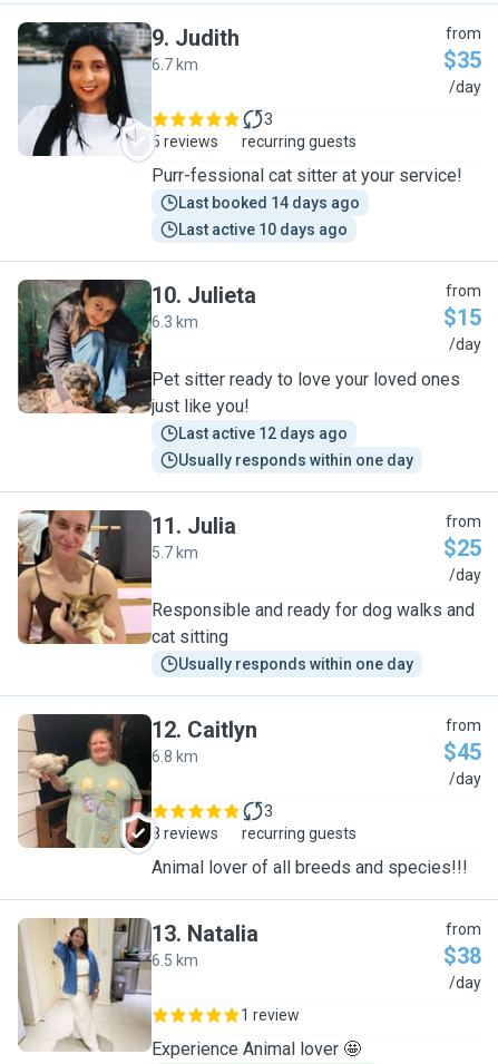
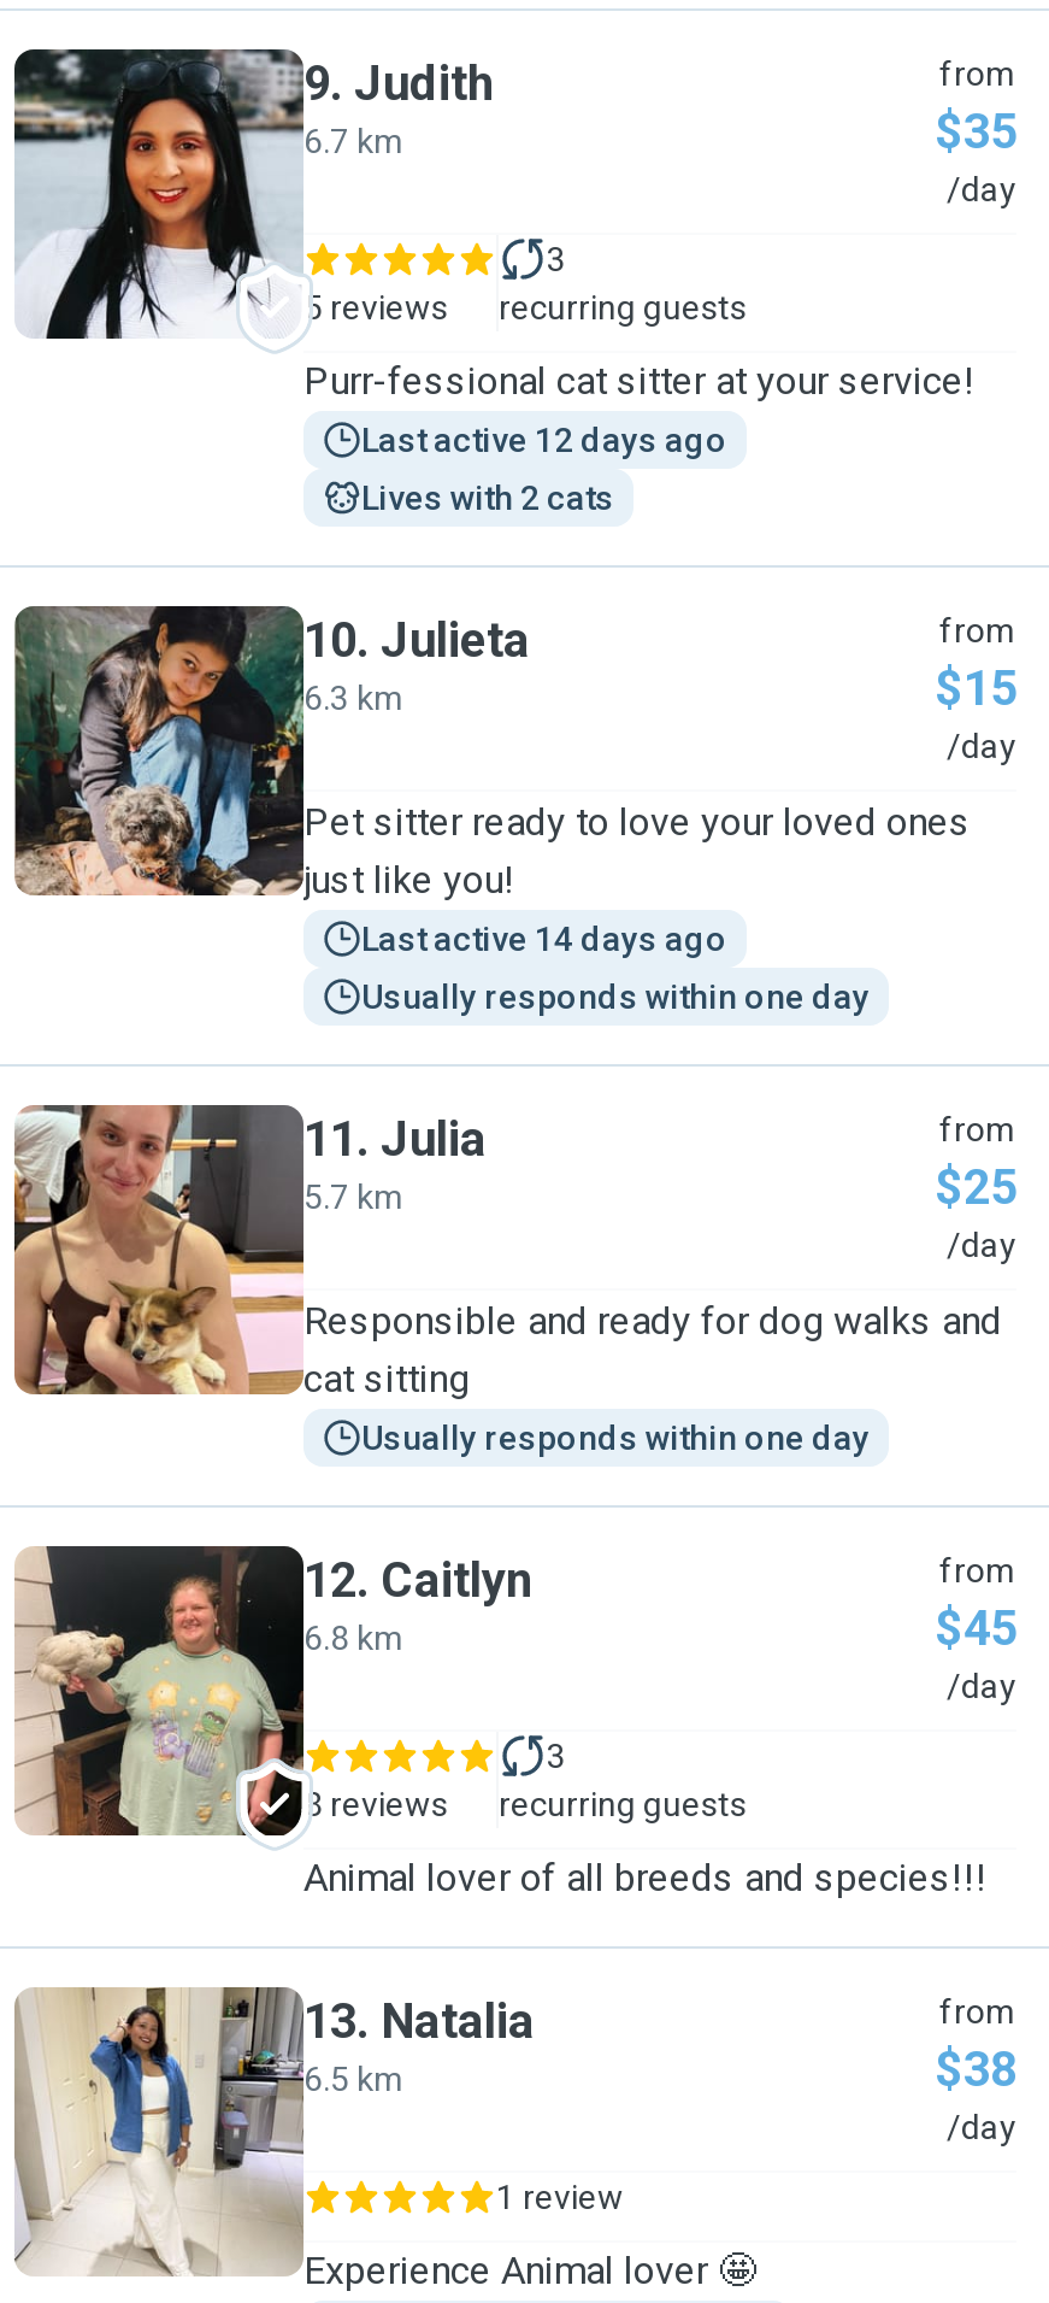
[178,194,360,212] Last booked 14 days ago -> none
[178,221,348,238] Last active 10 days ago -> [361,478,614,517] Lives with 2 cats
none -> [361,920,727,958] Last active 14 days ago
moved [178,424,348,442] -> [361,421,727,459]: Last active 12 days ago

